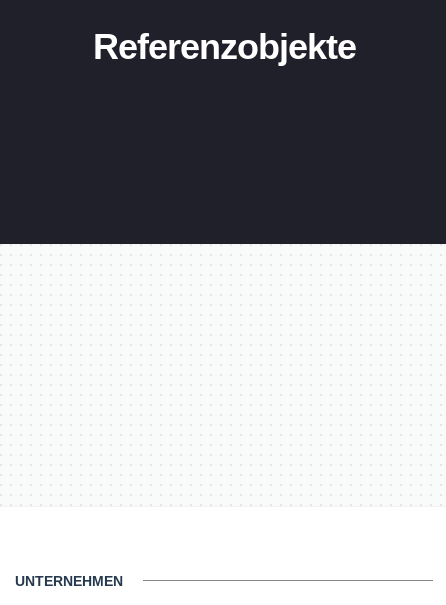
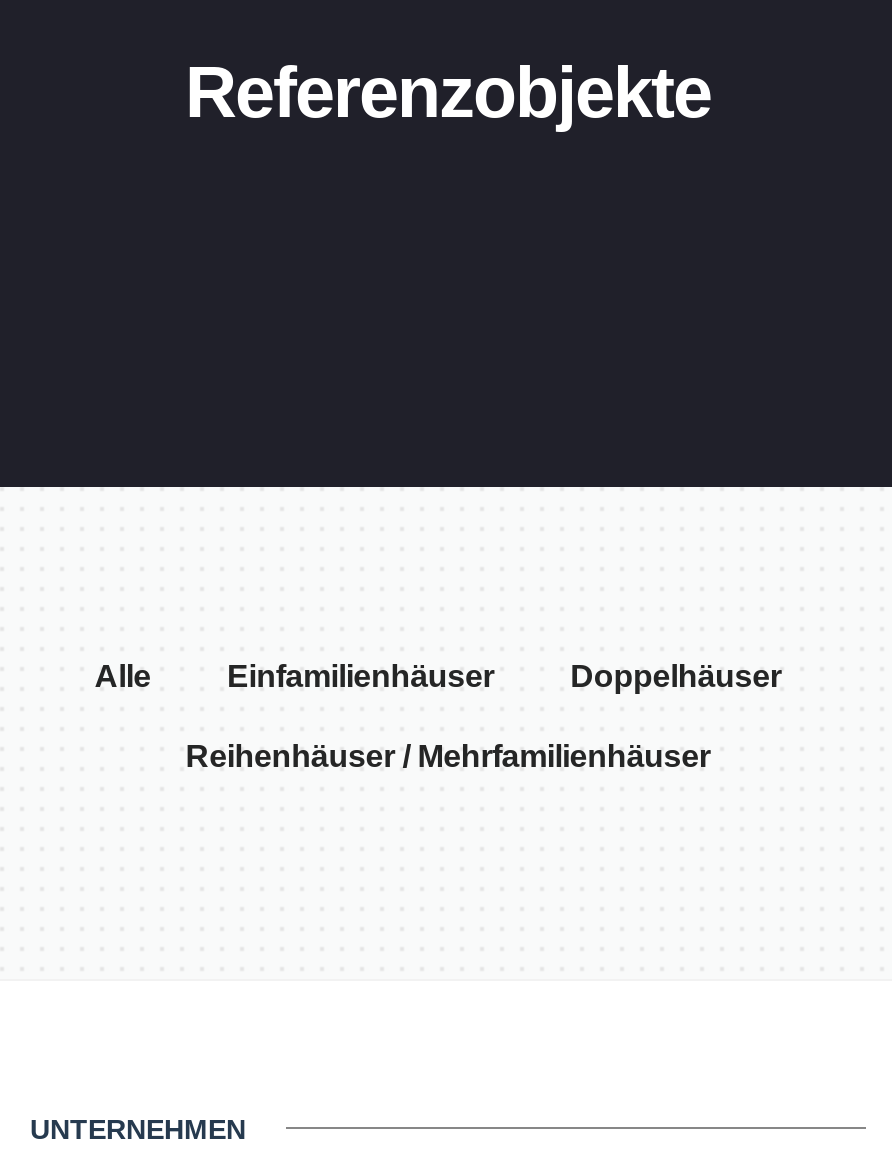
none -> [95,659,781,773] Alle | Einfamilienhäuser | Doppelhäuser | Reihenhäuser / Mehrfamilienhäuser

